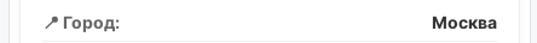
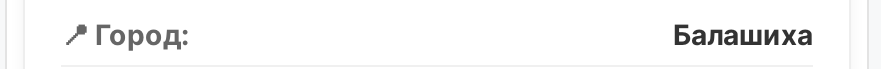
[432,12,497,33] Москва -> [673,18,813,52] Балашиха

